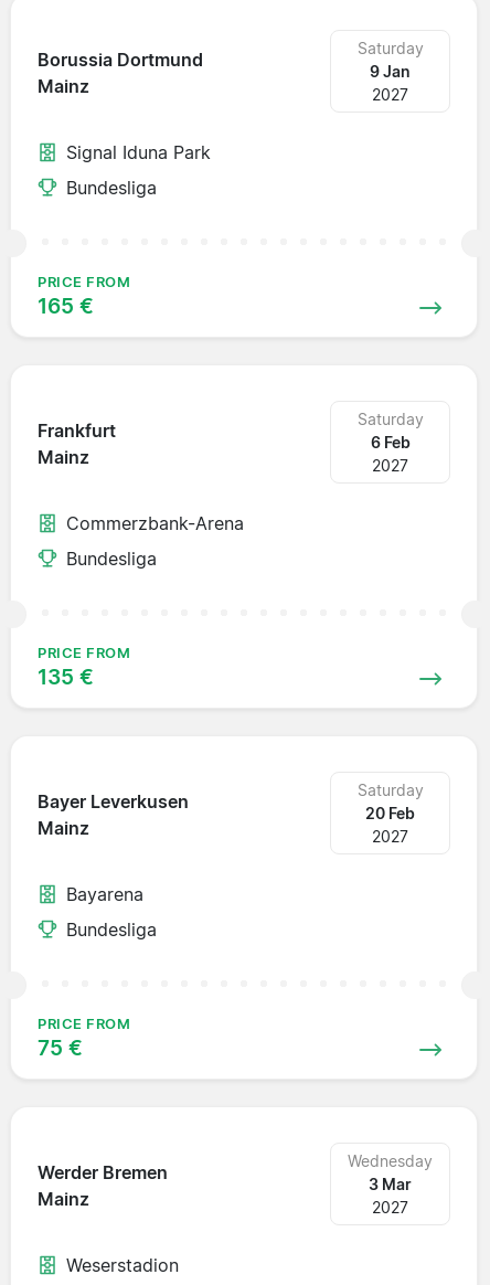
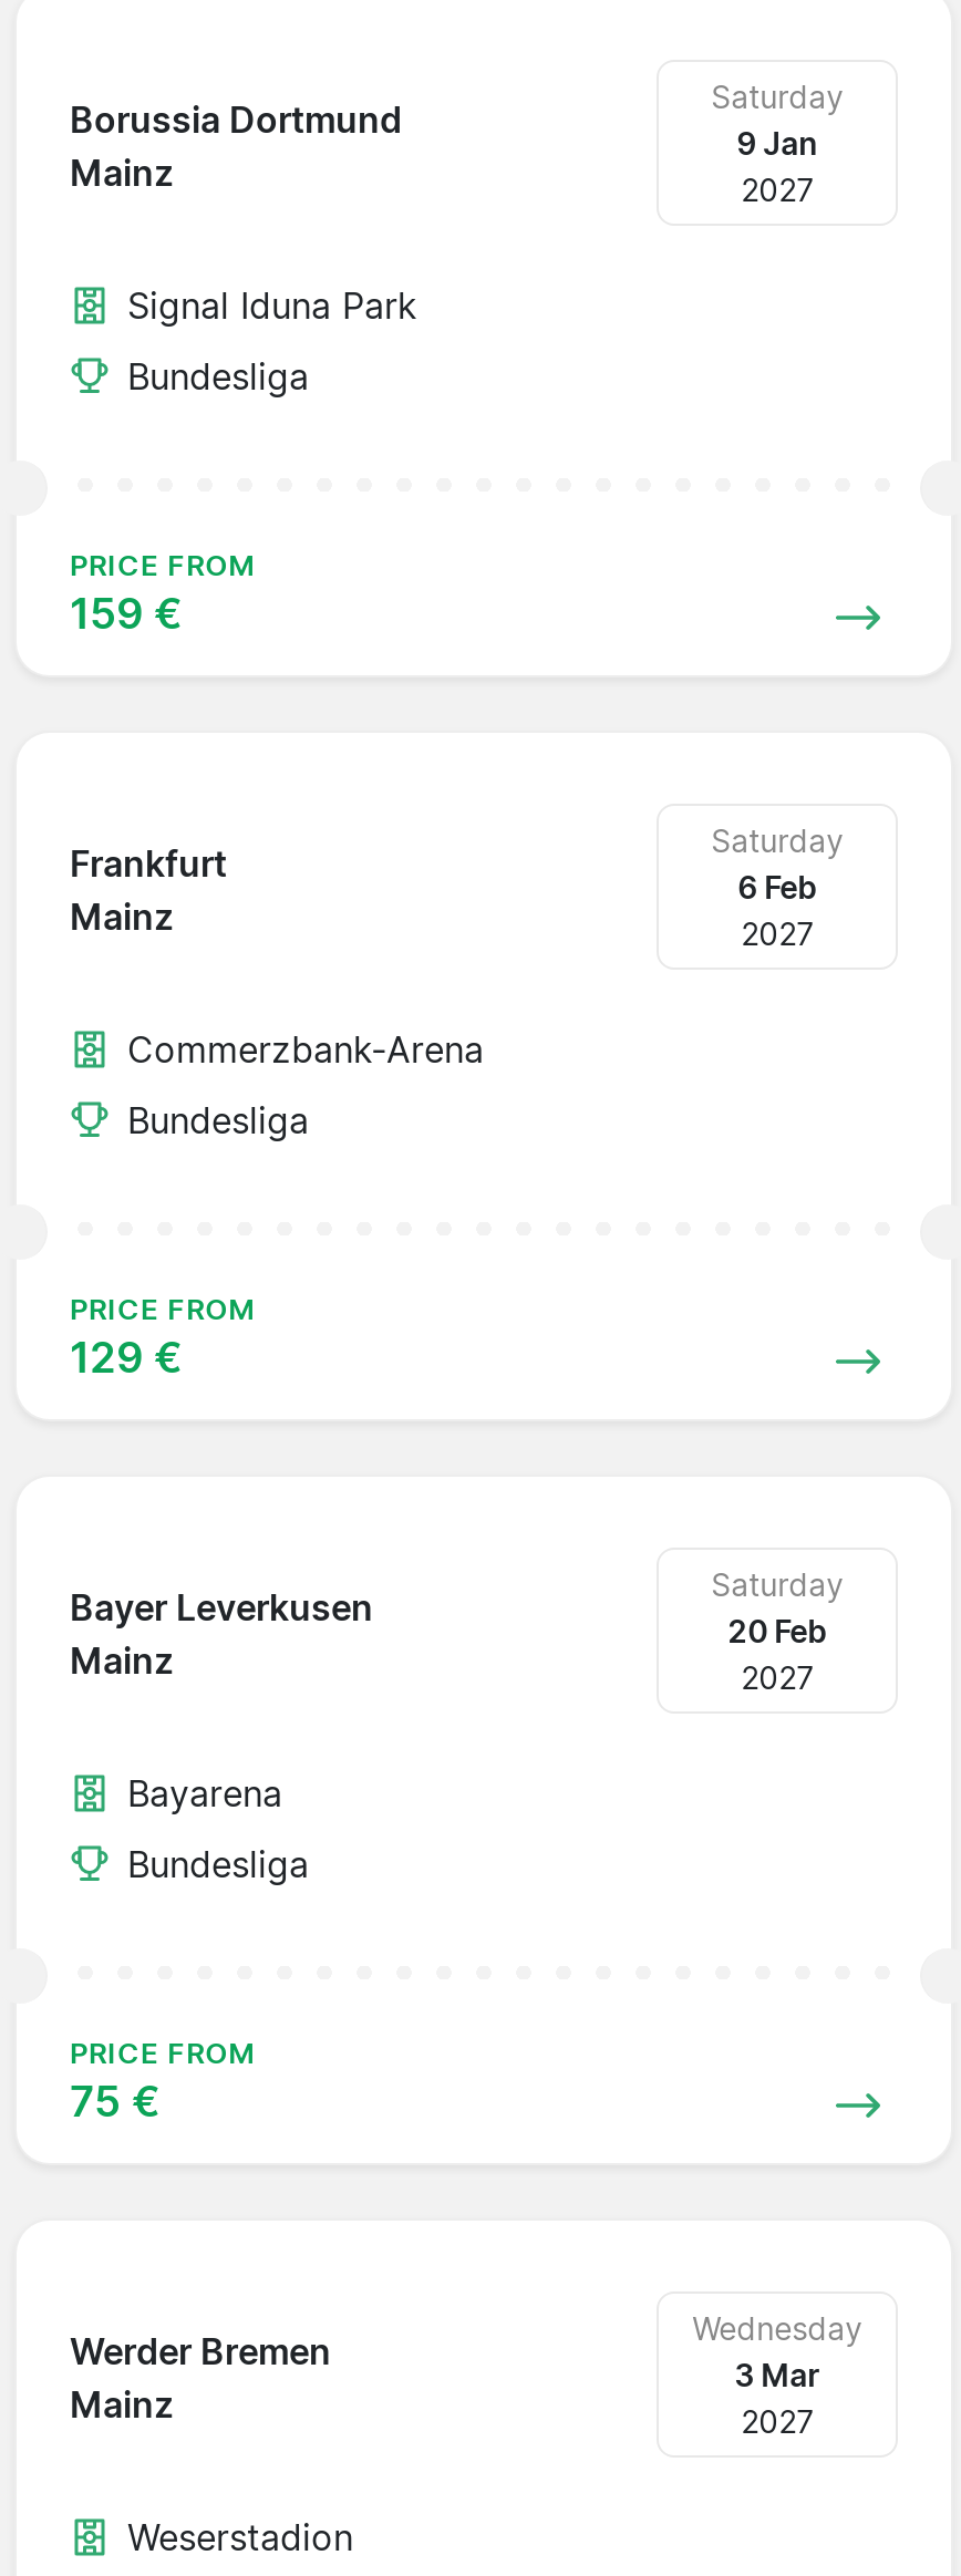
[38,292,94,319] 165 € -> [70,586,183,639] 159 €
[38,663,94,690] 135 € -> [70,1330,183,1383] 129 €

